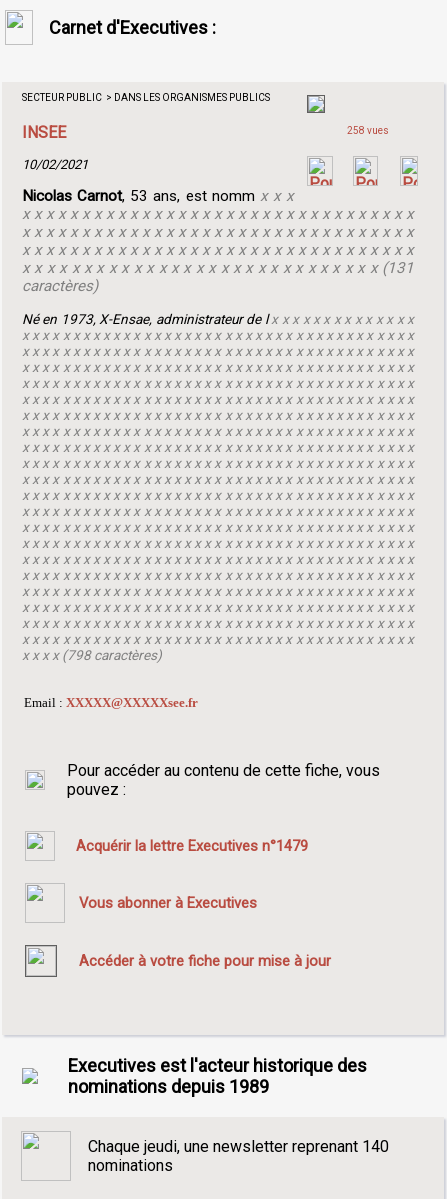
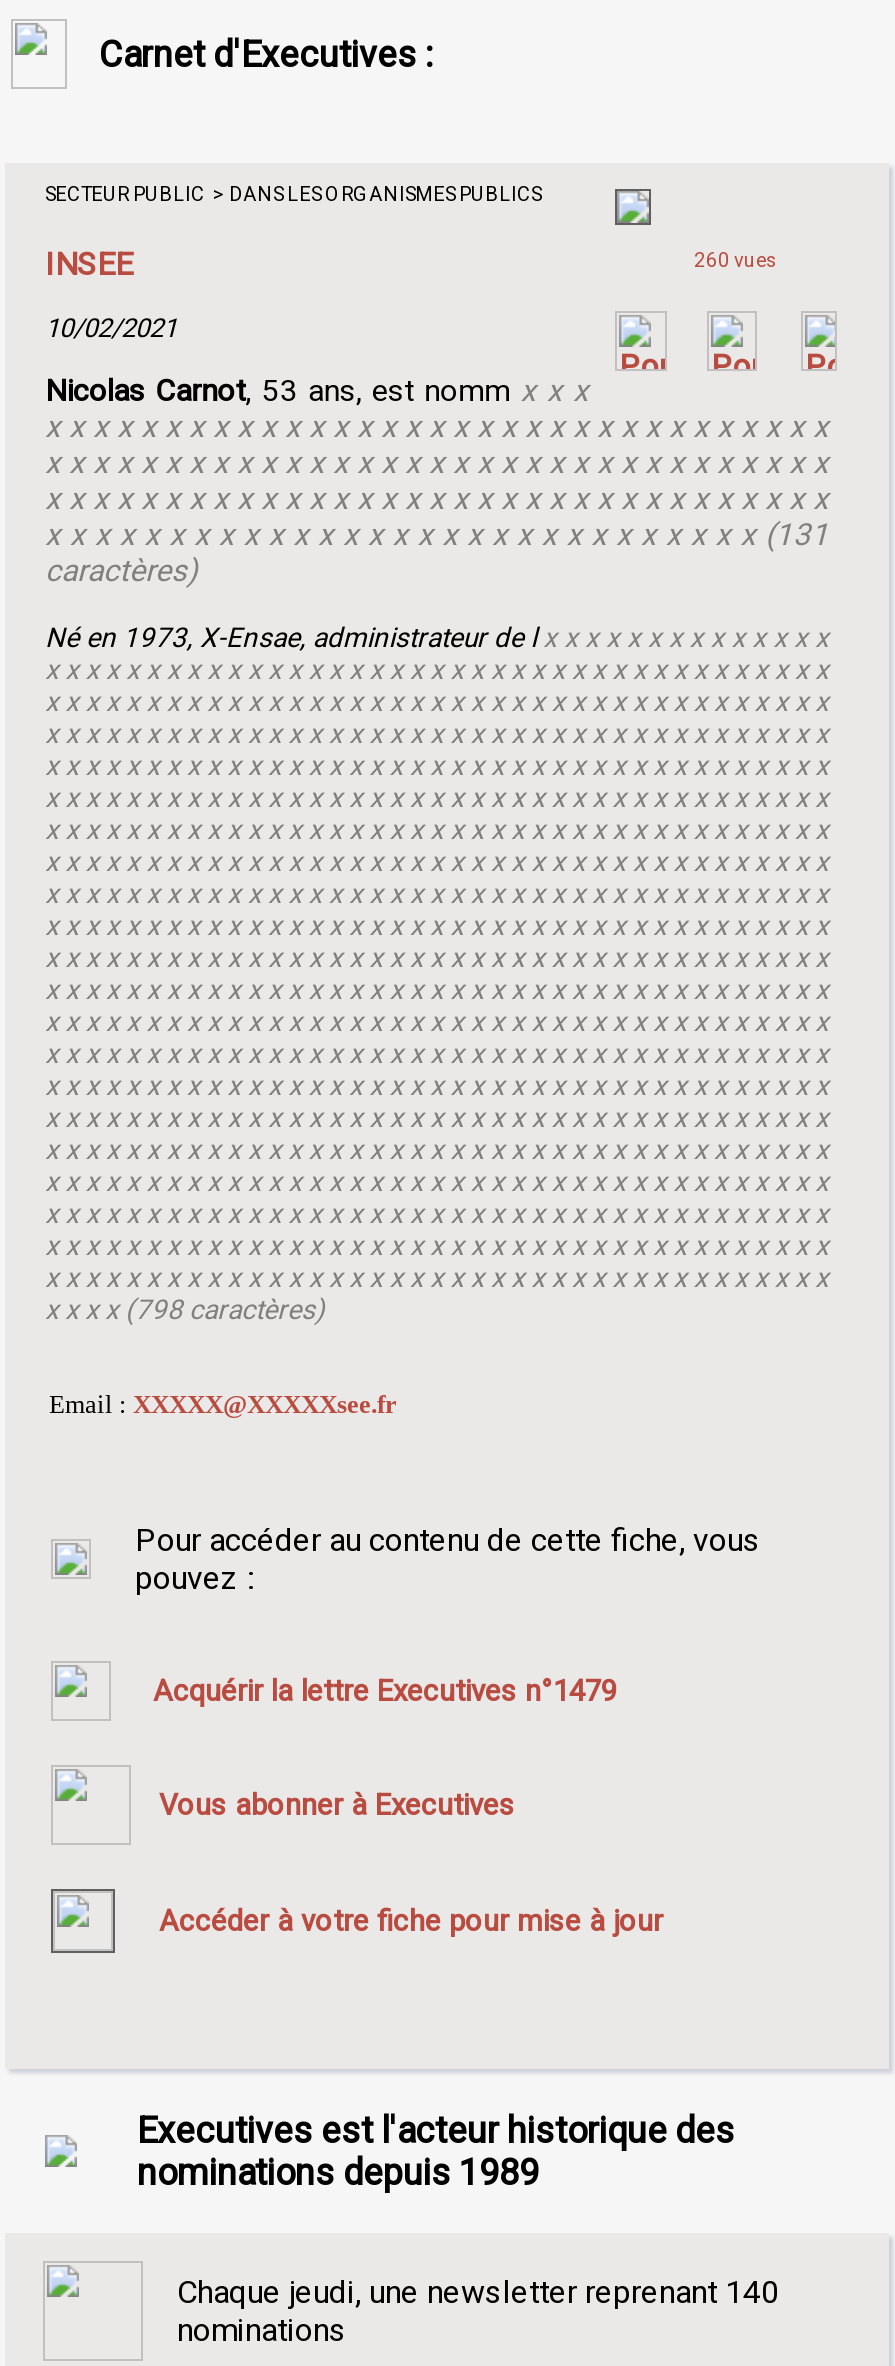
[346,125,388,136] 258 vues -> [694,249,778,271] 260 vues

